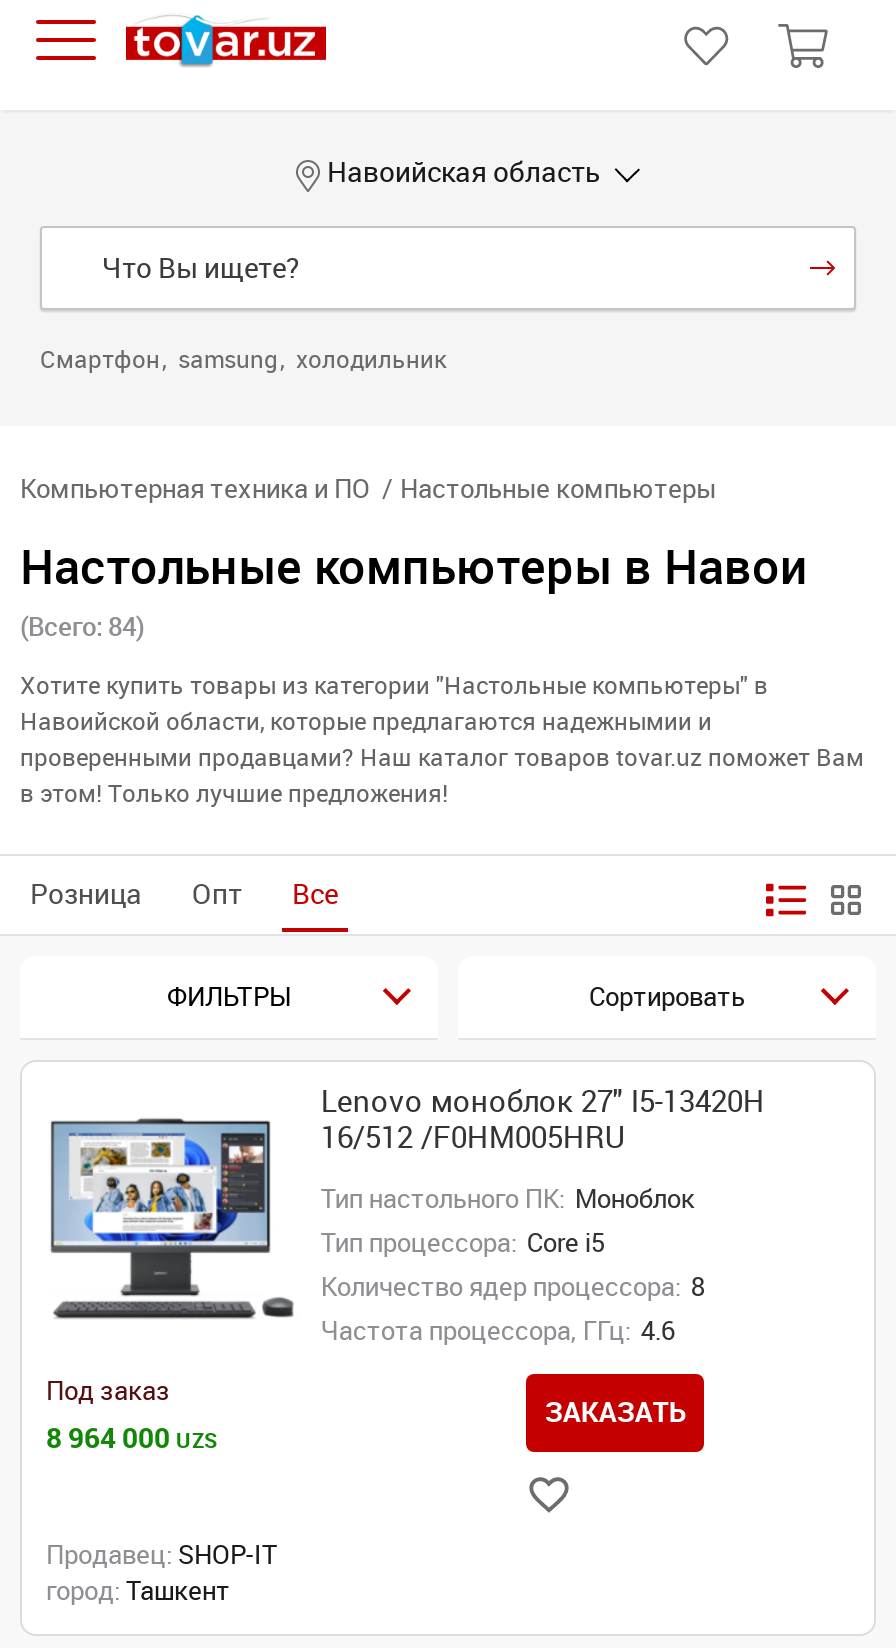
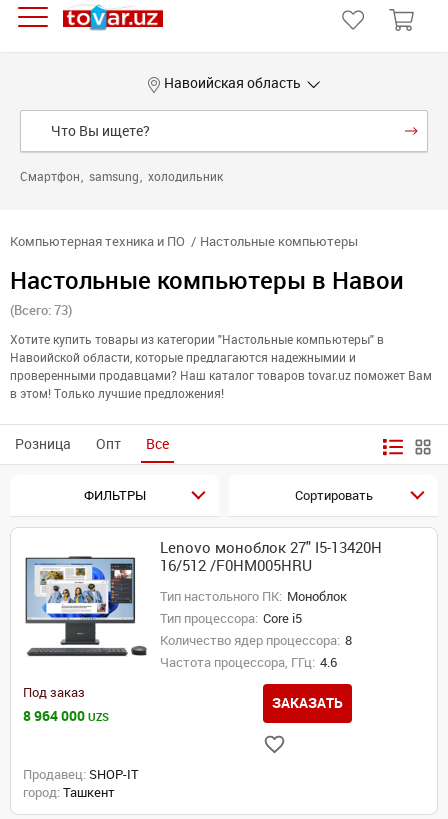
[20,612,144,642] (Всего: 84) -> [10,303,72,318] (Всего: 73)

